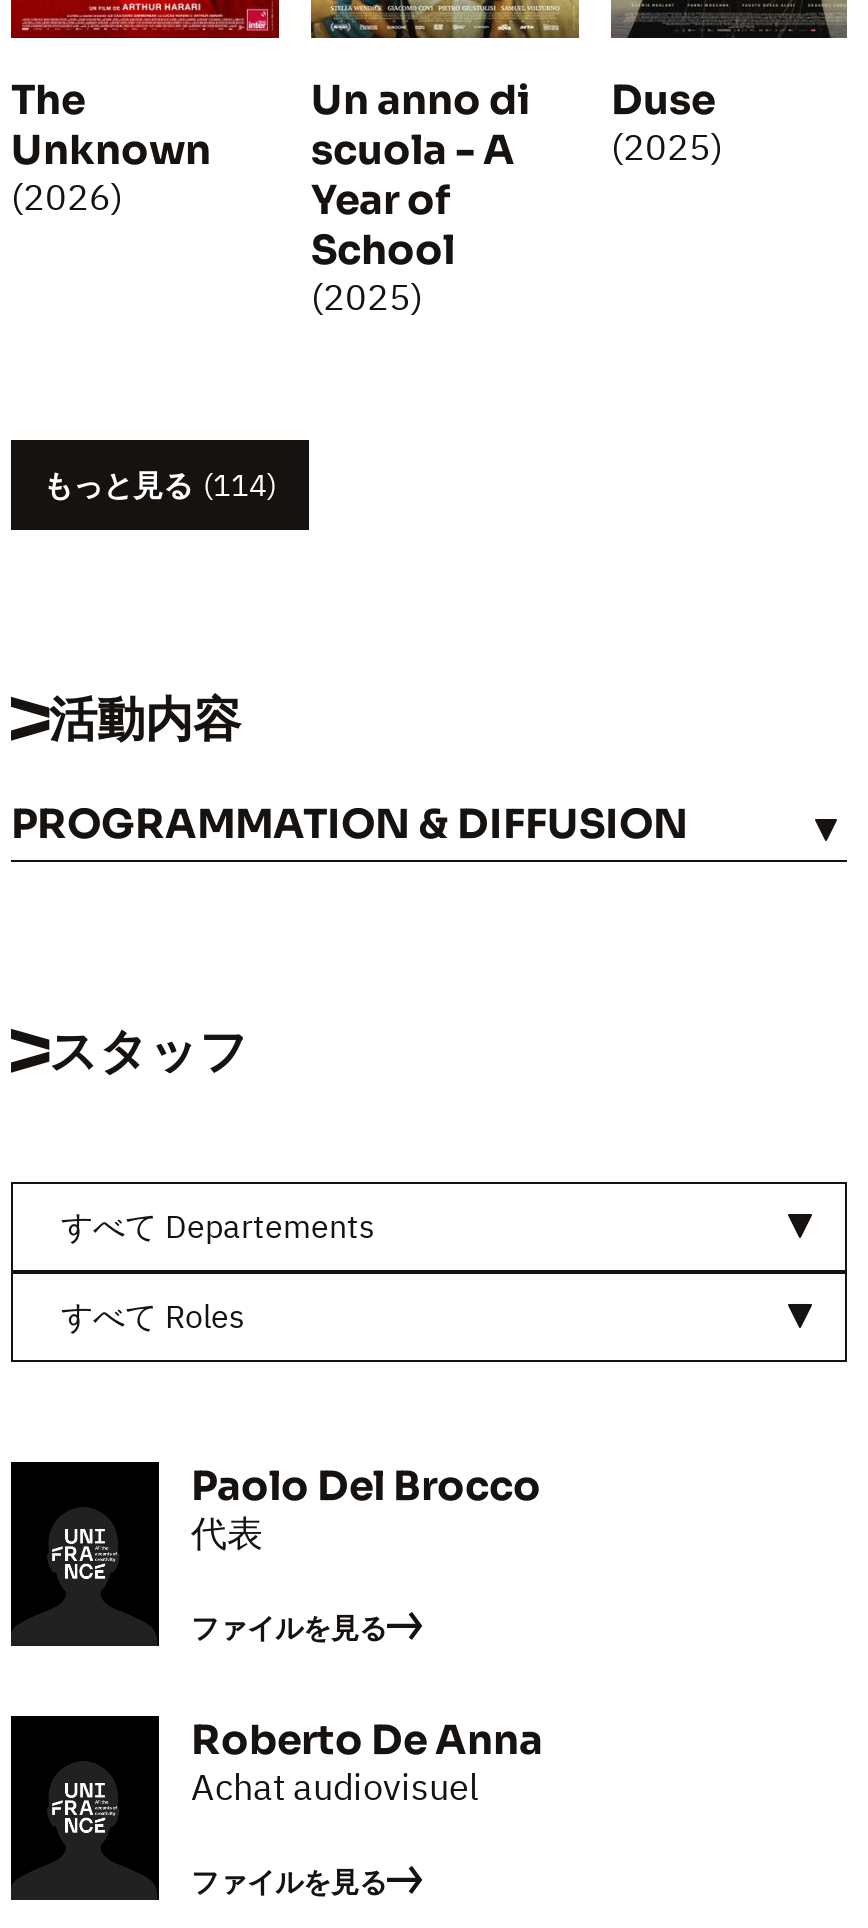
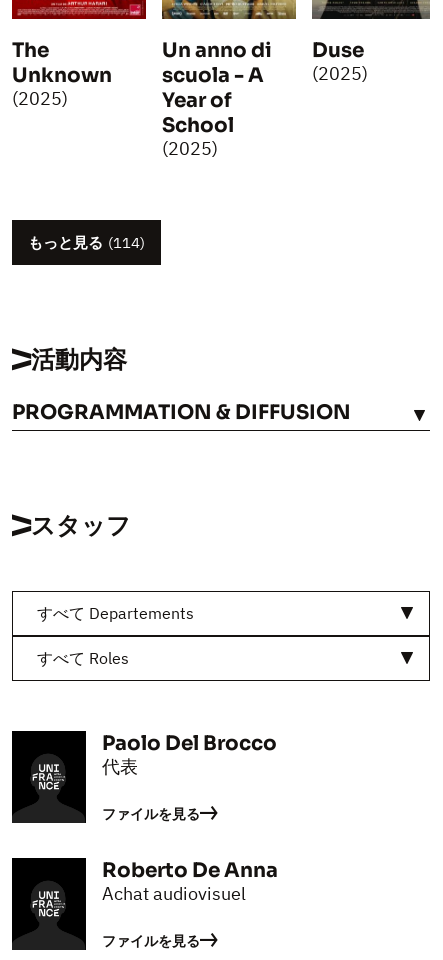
[11,174,123,220] (2026) -> [12,87,68,110] (2025)

